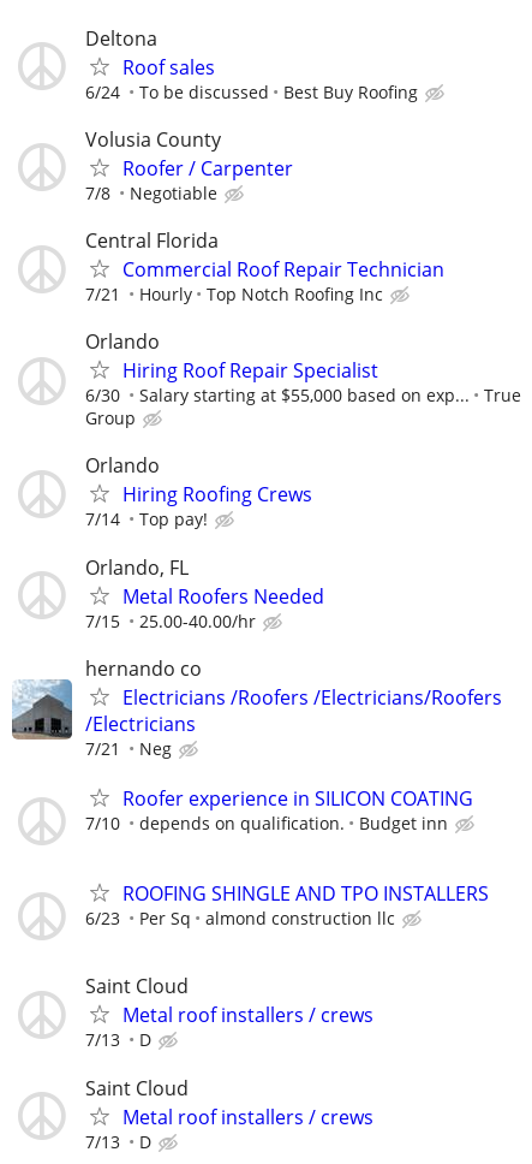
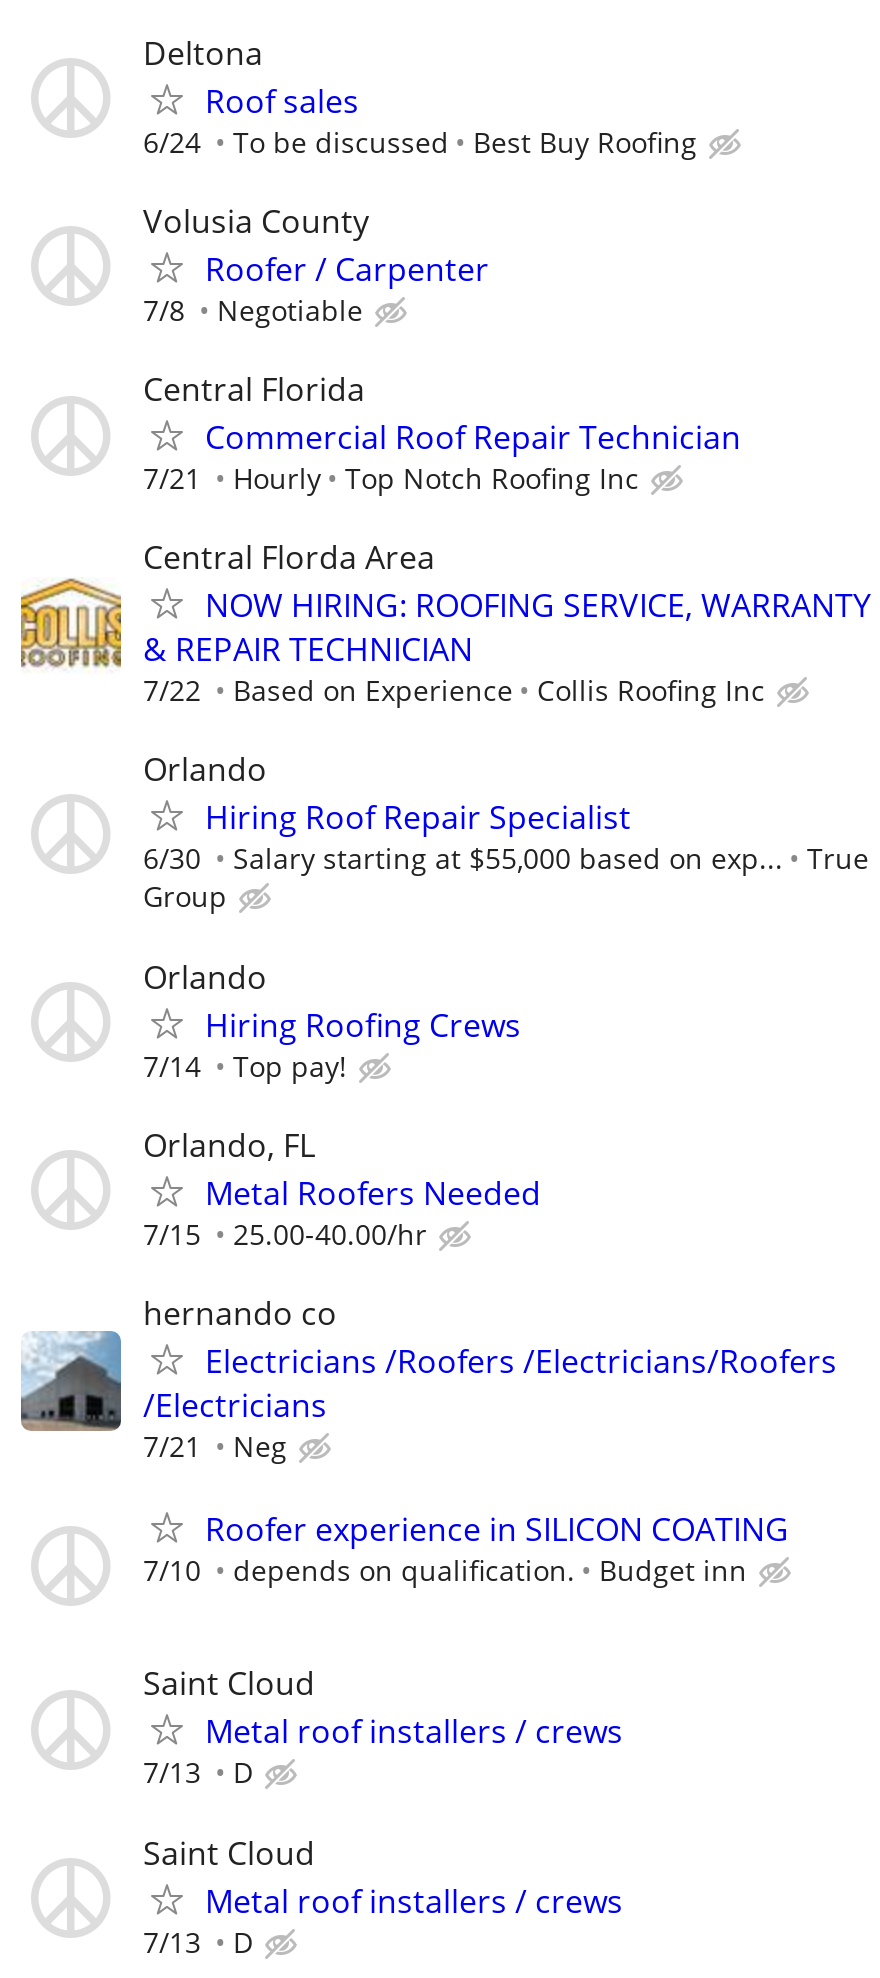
none -> [19,535,871,709] [image] | Central Florda Area | NOW HIRING: ROOFING SERVICE, WARRANTY | & REPAIR TECHNICIAN | 7/22 | Based on Experience | Collis Roofing Inc
moved [11,329,521,835] -> [19,748,869,1589]: [image] | Orlando | Hiring Roof Repair Specialist | ... | depends on qualification. | Budget inn
[85,880,489,930] ROOFING SHINGLE AND TPO INSTALLERS | 6/23 | Per Sq | almond construction llc -> none

